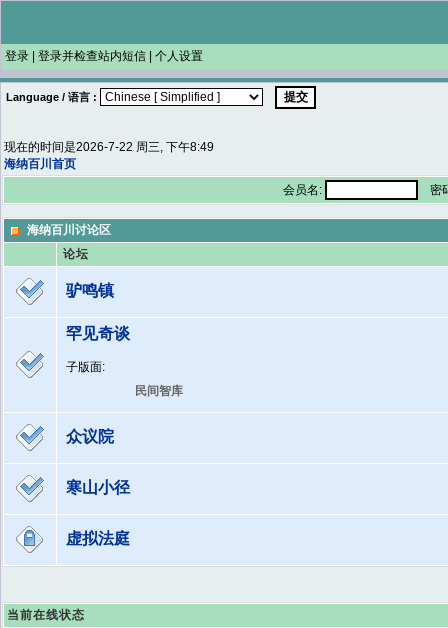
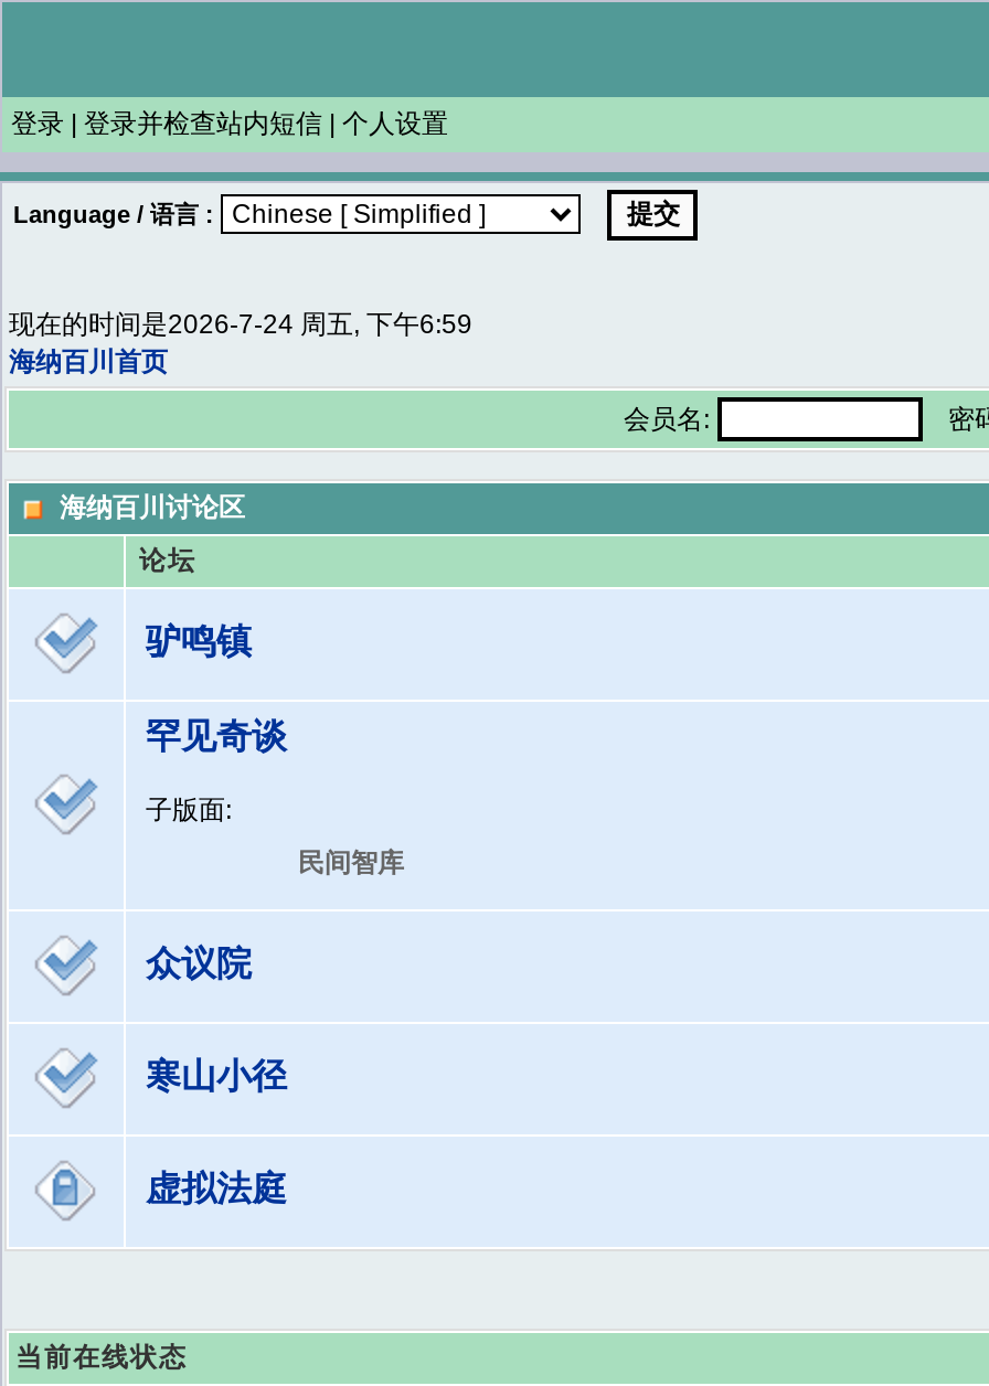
[4,140,214,154] 现在的时间是2026-7-22 周三, 下午8:49 -> [9,309,472,340] 现在的时间是2026-7-24 周五, 下午6:59

